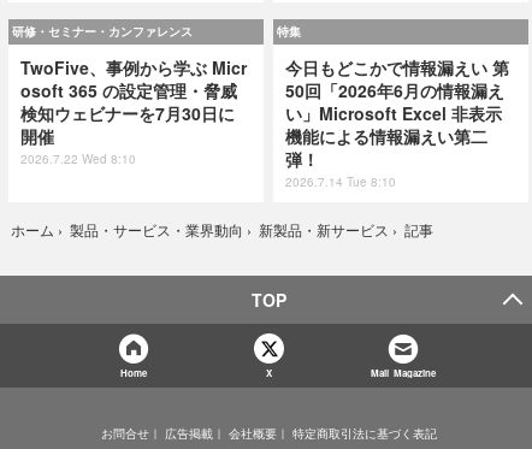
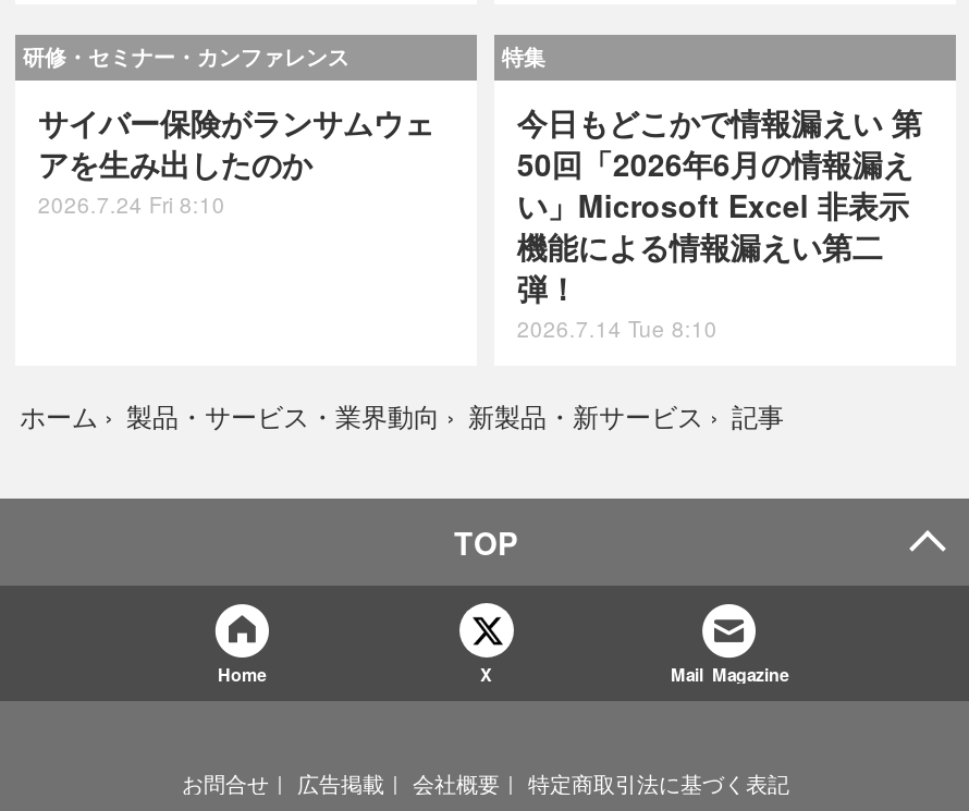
[21,56,247,168] TwoFive、事例から学ぶ Micr | osoft 365 の設定管理・脅威 | 検知ウェビナーを7月30日に | 開催 | 2026.7.22 Wed 8:10 -> [38,101,434,221] サイバー保険がランサムウェ | アを生み出したのか | 2026.7.24 Fri 8:10

